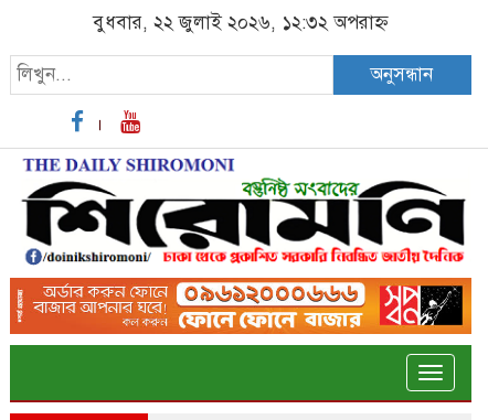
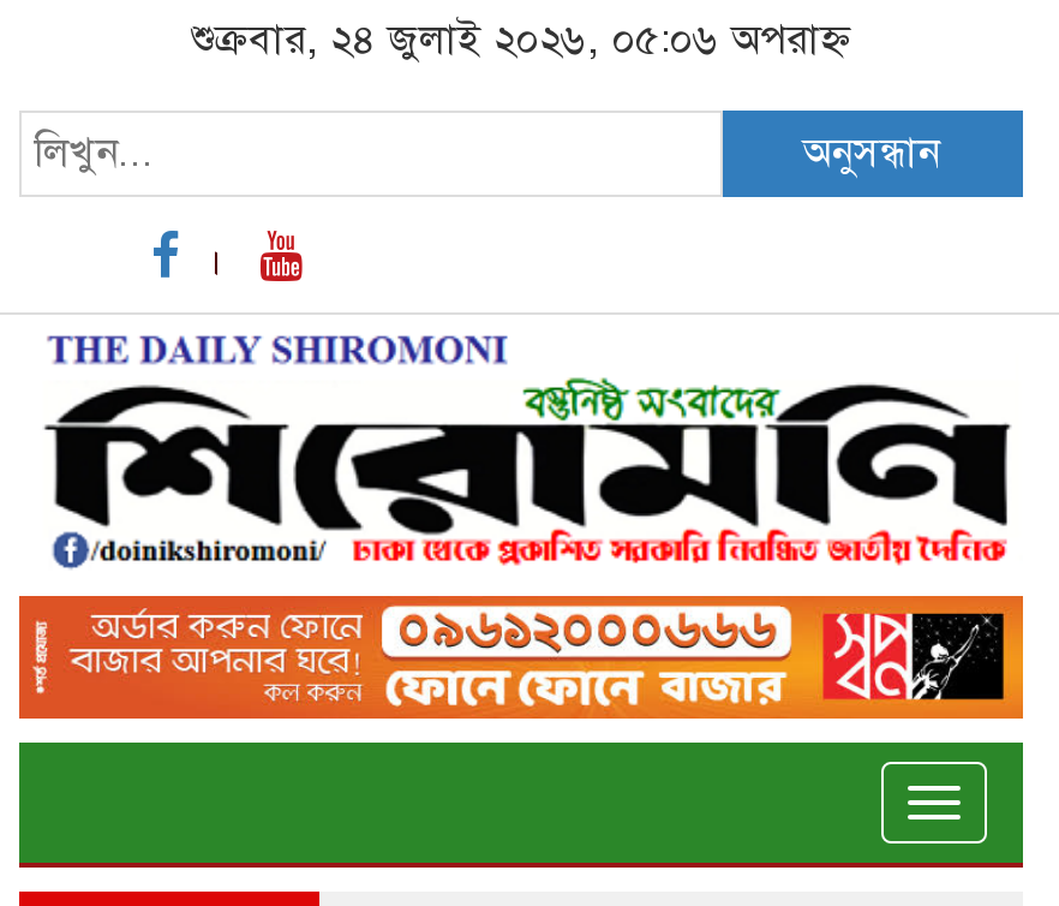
[93,11,389,34] বুধবার, ২২ জুলাই ২০২৬, ১২:৩২ অপরাহ্ন -> [191,14,851,65] শুক্রবার, ২৪ জুলাই ২০২৬, ০৫:০৬ অপরাহ্ন

